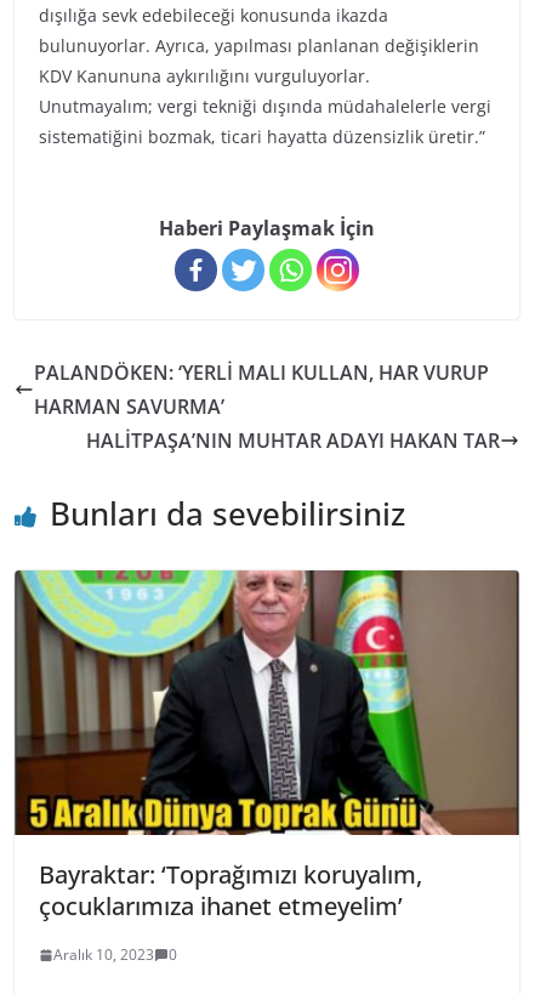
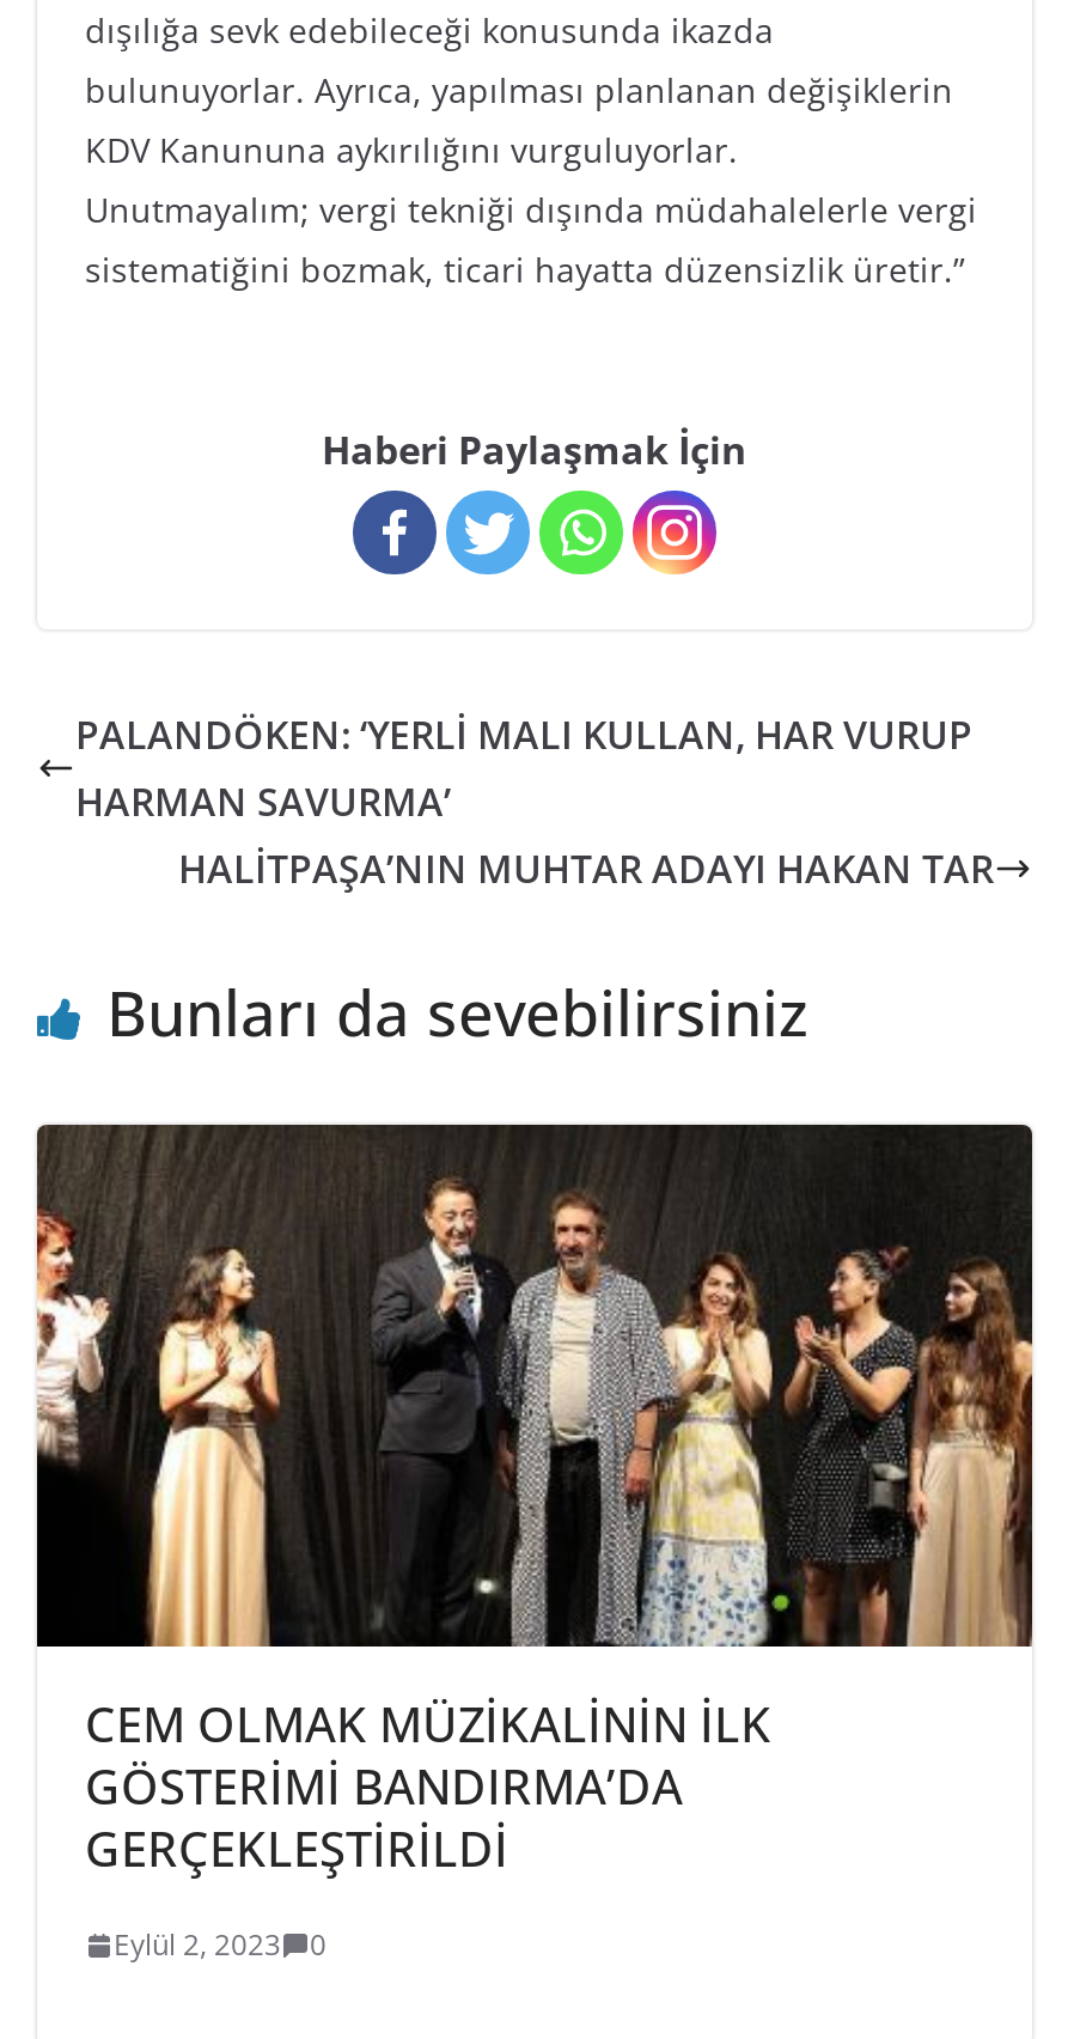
[13,569,519,923] [image] | Bayraktar: ‘Toprağımızı koruyalım, | çocuklarımıza ihanet etmeyelim’ -> [35,1122,1035,1882] [image] | CEM OLMAK MÜZİKALİNİN İLK | GÖSTERİMİ BANDIRMA’DA | GERÇEKLEŞTİRİLDİ
[53,945,177,965] Aralık 10, 2023 0 -> [114,1925,326,1966] Eylül 2, 2023 0

